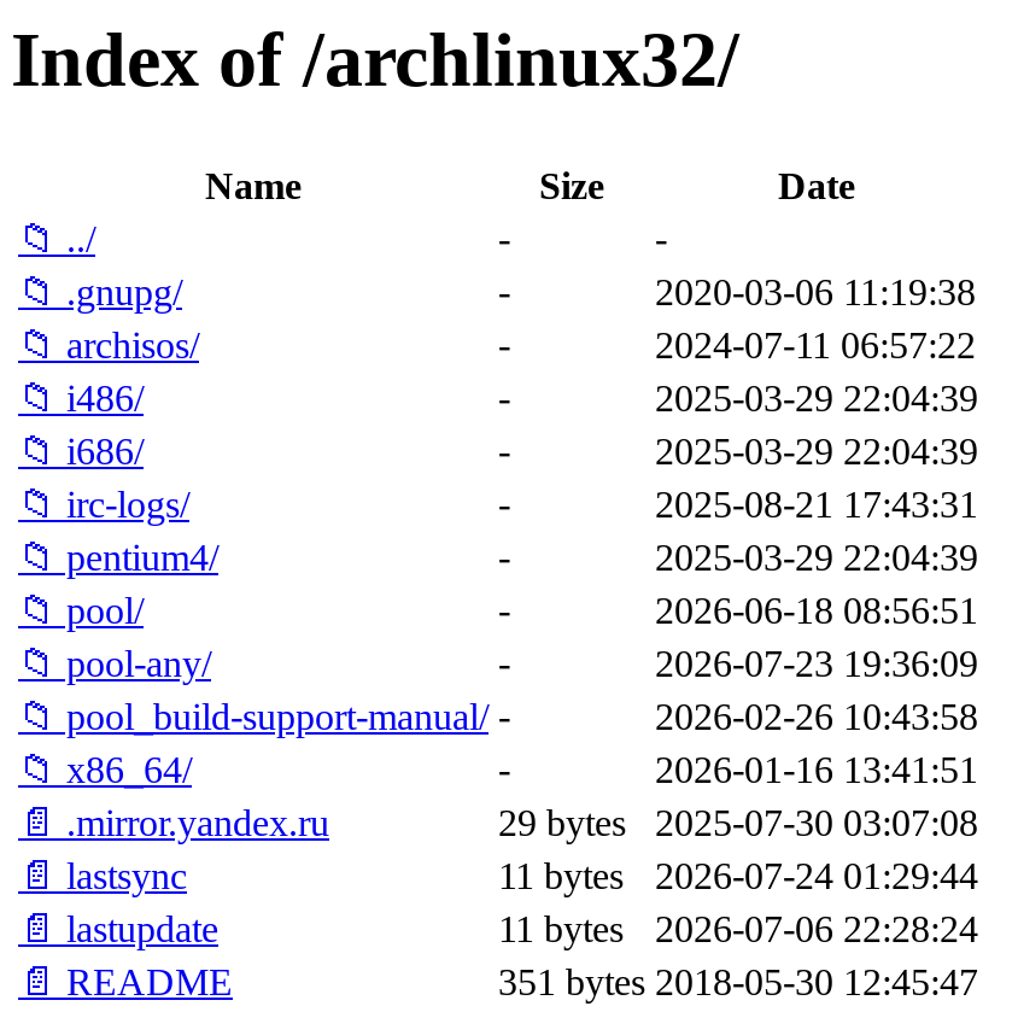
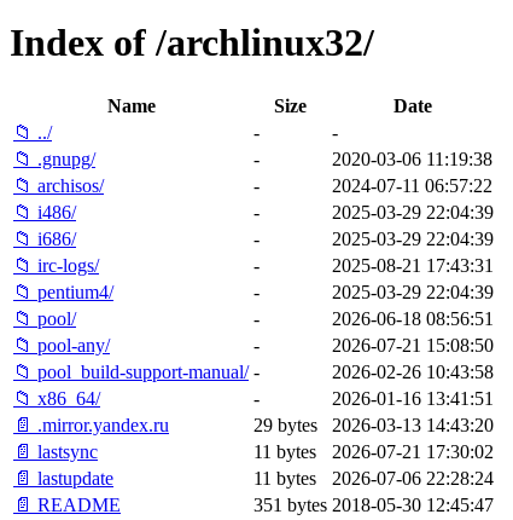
[655,643,978,684] 2026-07-23 19:36:09 -> [332,335,494,355] 2026-07-21 15:08:50
[498,802,978,843] 29 bytes 2025-07-30 03:07:08 -> [253,415,494,435] 29 bytes 2026-03-13 14:43:20
[498,855,978,896] 11 bytes 2026-07-24 01:29:44 -> [253,441,494,462] 11 bytes 2026-07-21 17:30:02

